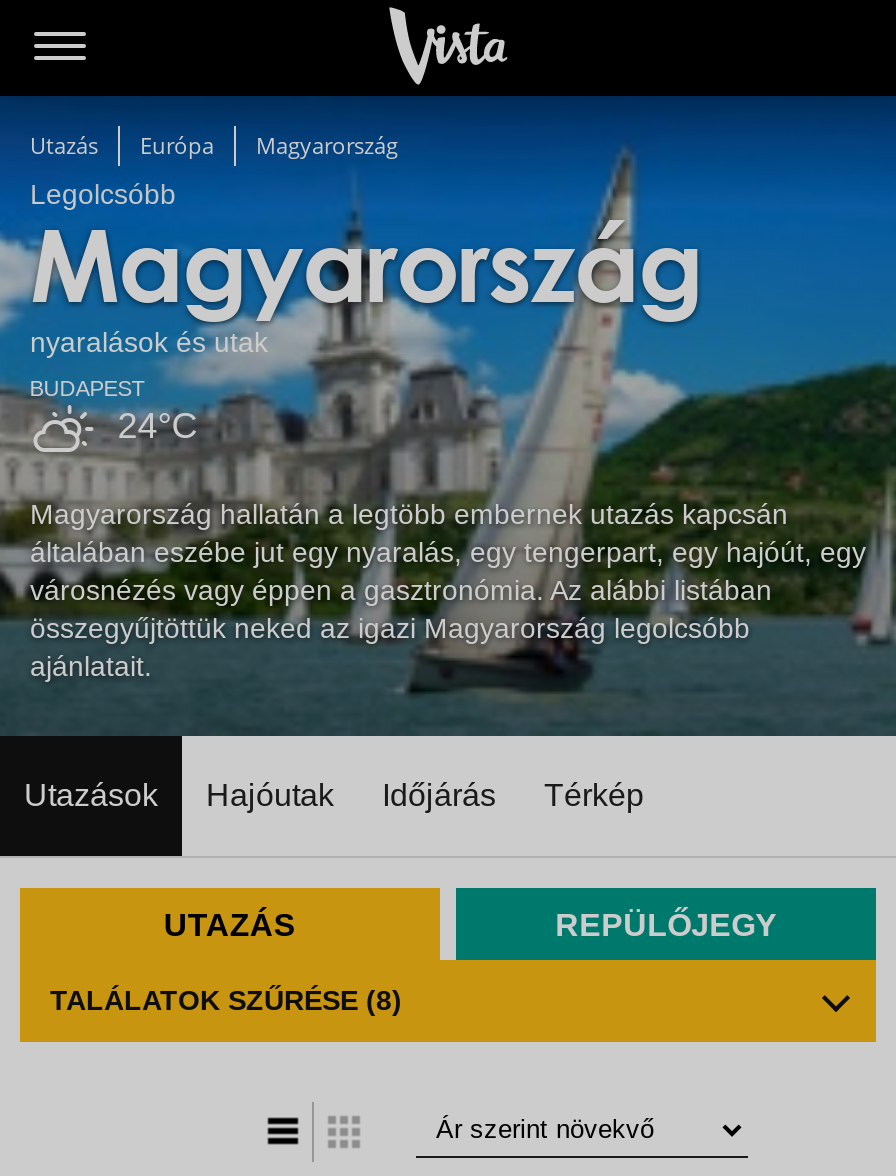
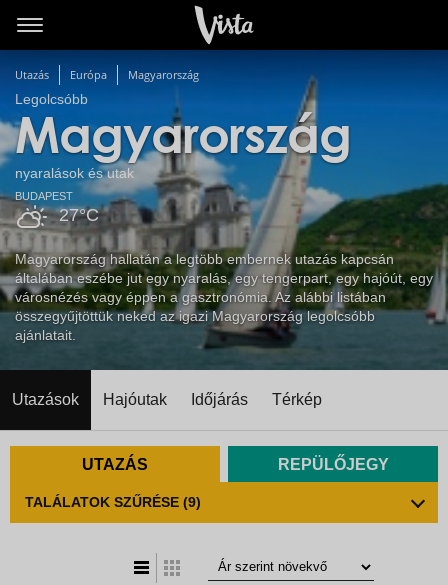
[118,406,198,446] 24°C -> [59,205,99,225] 27°C
[50,984,402,1016] TALÁLATOK SZŰRÉSE (8) -> [25,494,201,510] TALÁLATOK SZŰRÉSE (9)

